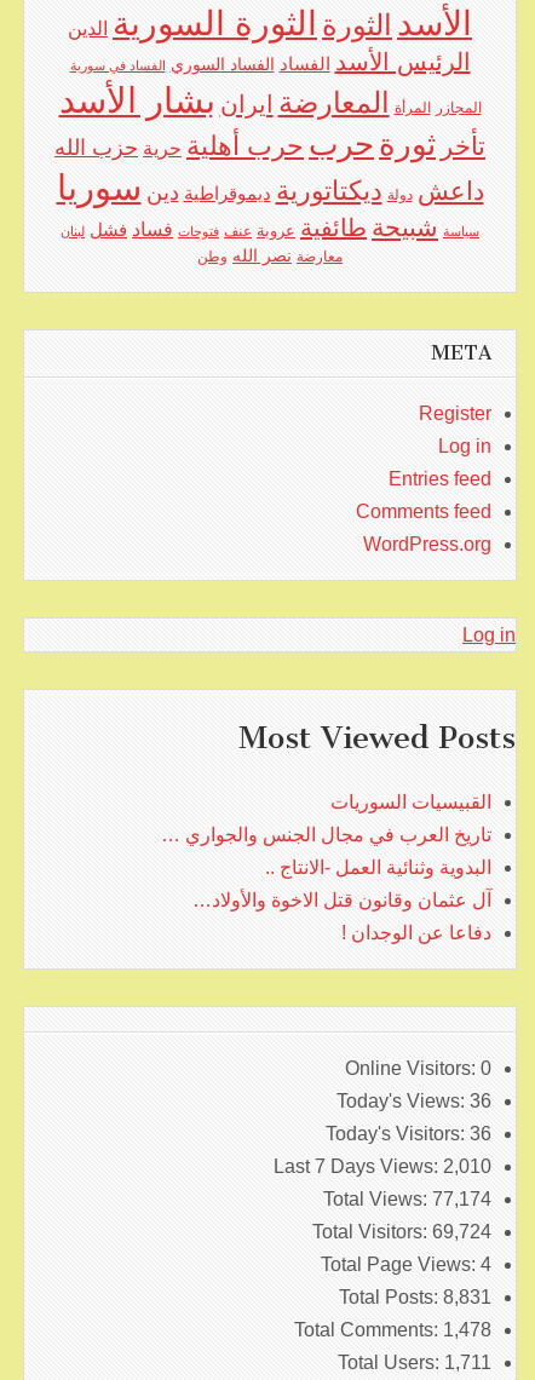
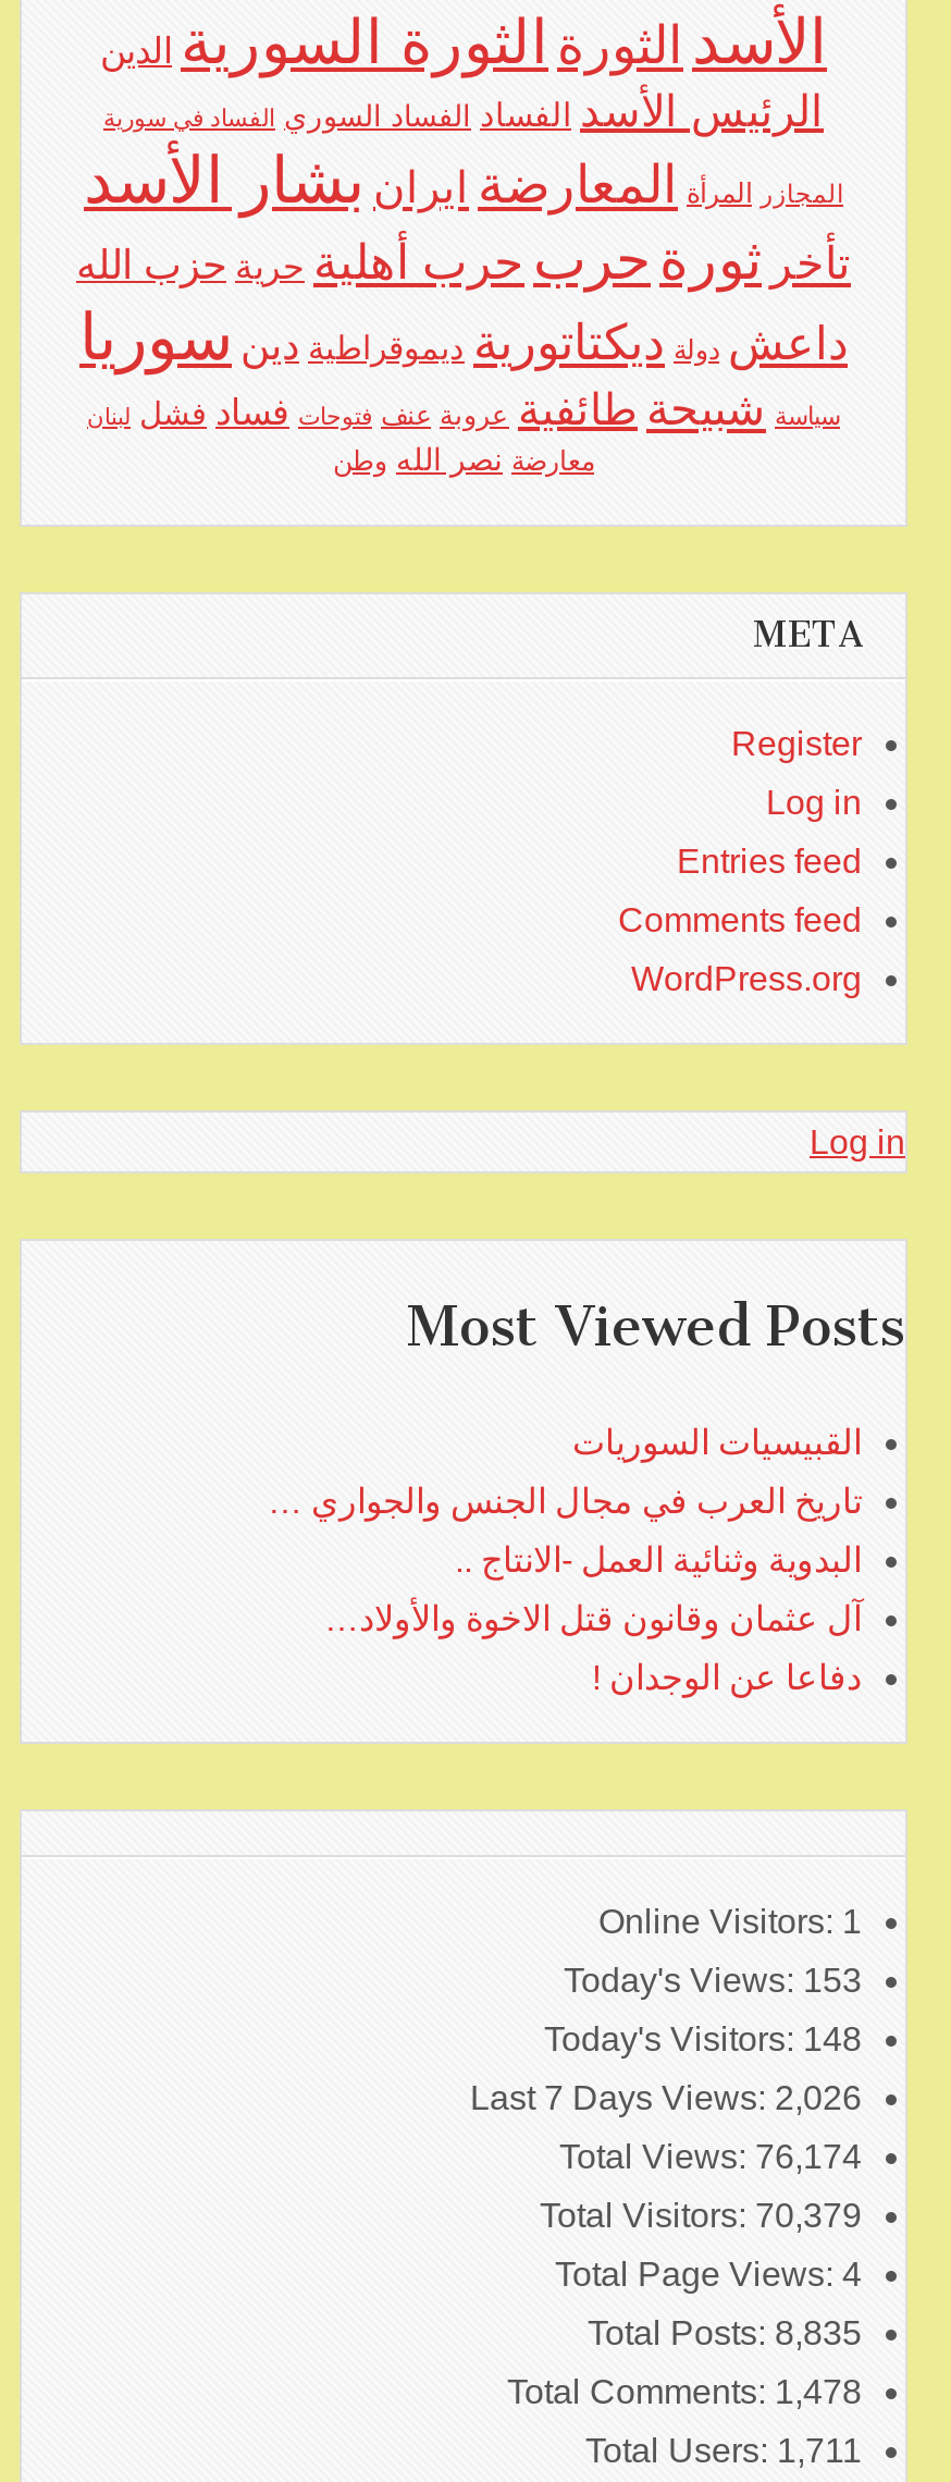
[345,1058,491,1079] Online Visitors: 0 -> [598,1904,862,1941] Online Visitors: 1
[336,1091,491,1112] Today's Views: 36 -> [564,1963,862,2000] Today's Views: 153
[326,1124,491,1144] Today's Visitors: 36 -> [544,2021,862,2058] Today's Visitors: 148
[274,1157,491,1177] Last 7 Days Views: 2,010 -> [470,2080,862,2117] Last 7 Days Views: 2,026
[323,1189,491,1210] Total Views: 77,174 -> [559,2139,862,2176] Total Views: 76,174
[312,1222,491,1242] Total Visitors: 69,724 -> [540,2198,862,2235] Total Visitors: 70,379
[339,1287,491,1308] Total Posts: 8,831 -> [588,2315,862,2352] Total Posts: 8,835

